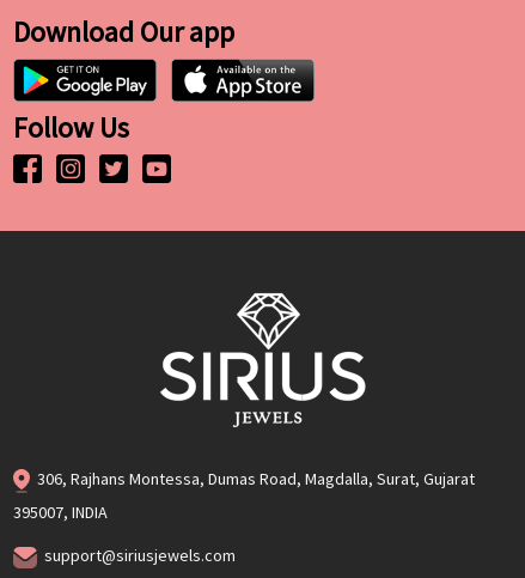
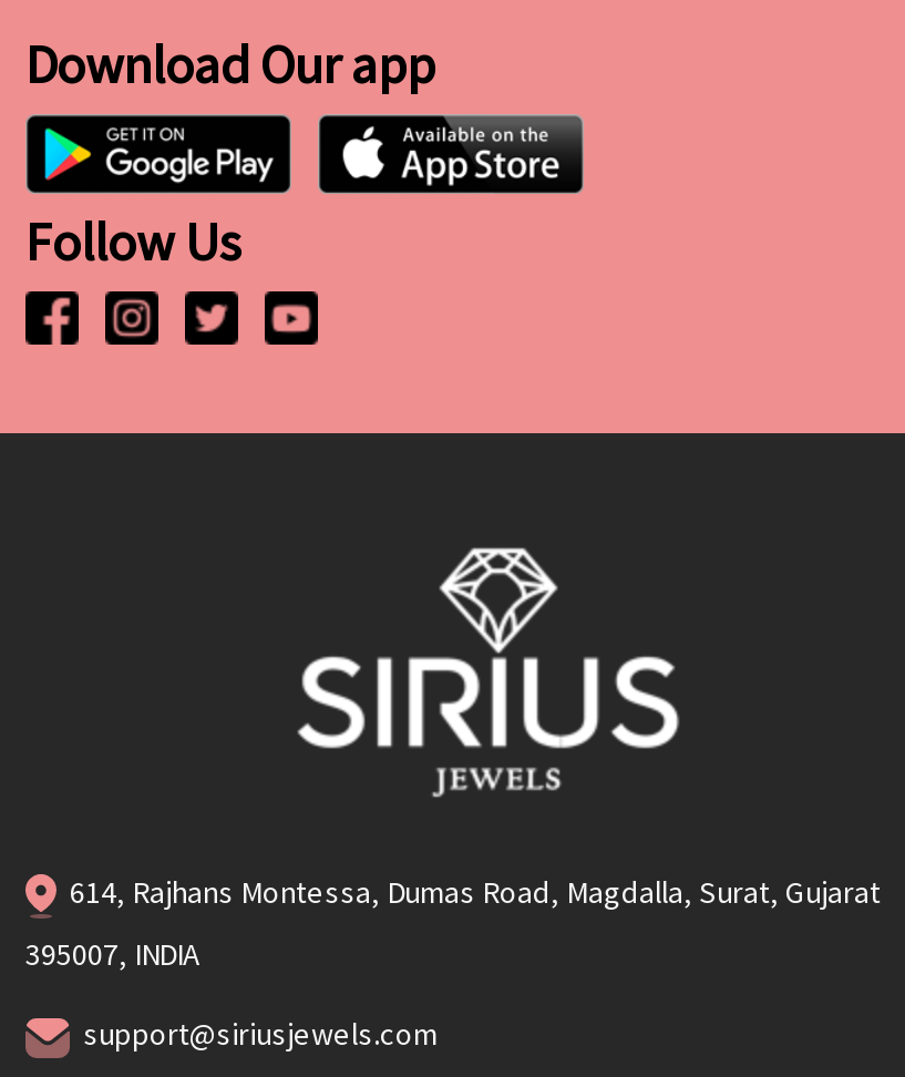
[30,468,475,490] 306, Rajhans Montessa, Dumas Road, Magdalla, Surat, Gujarat -> [56,872,881,912] 614, Rajhans Montessa, Dumas Road, Magdalla, Surat, Gujarat

